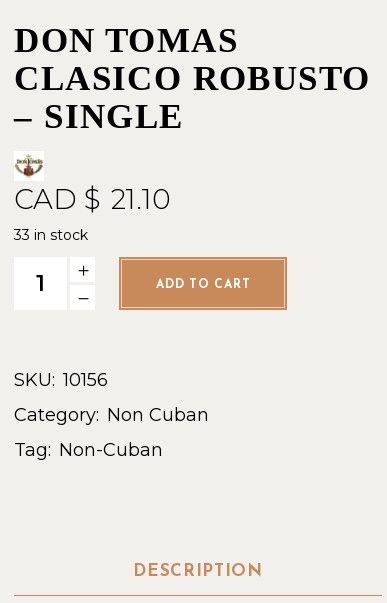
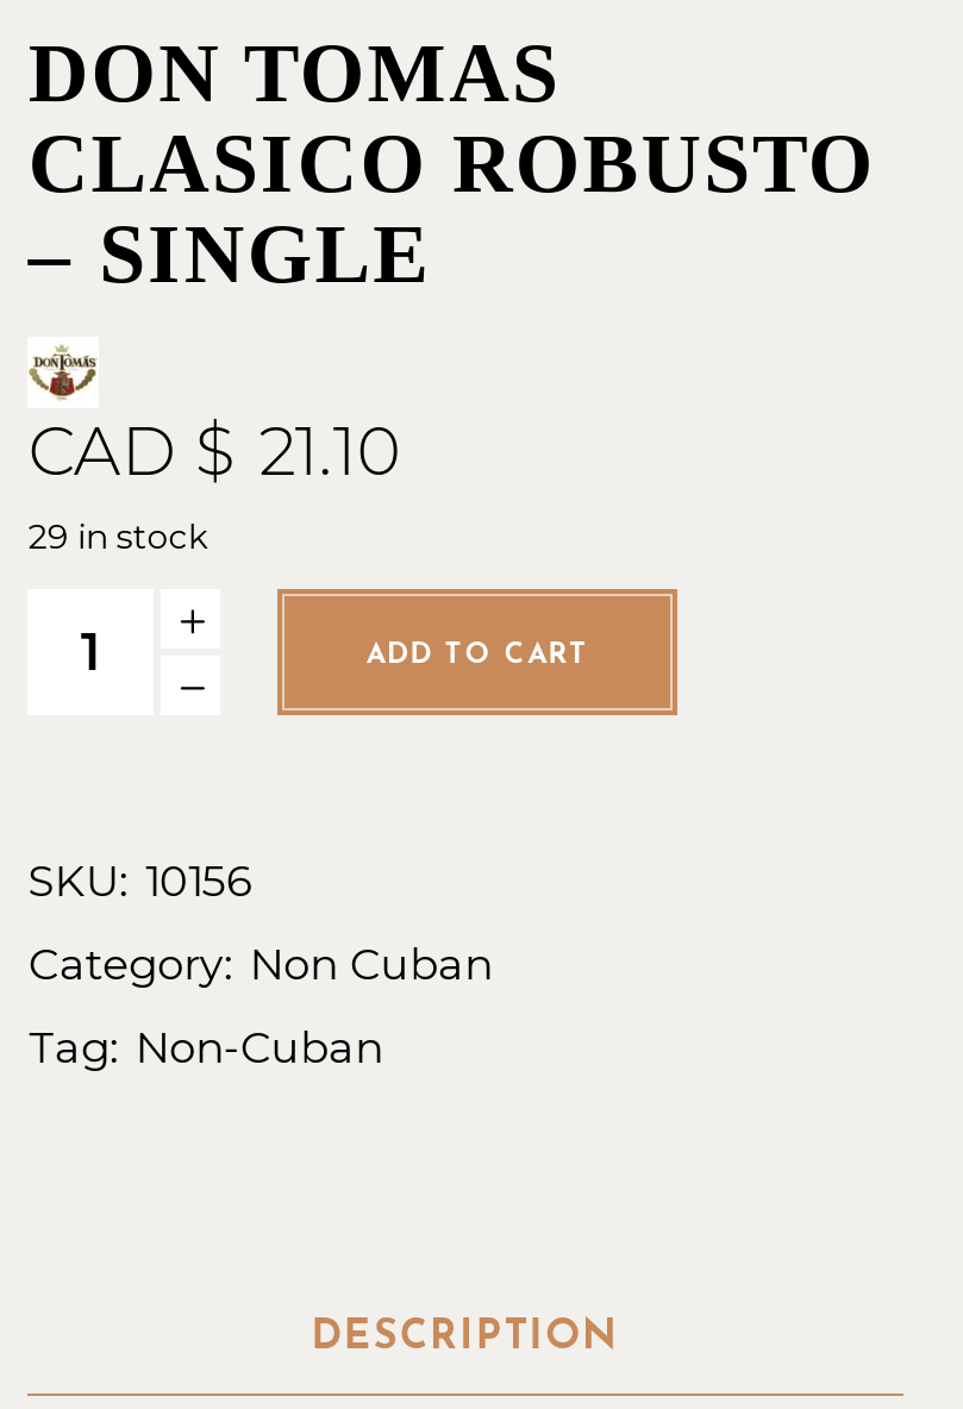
[14,226,88,244] 33 in stock -> [28,516,207,559] 29 in stock

